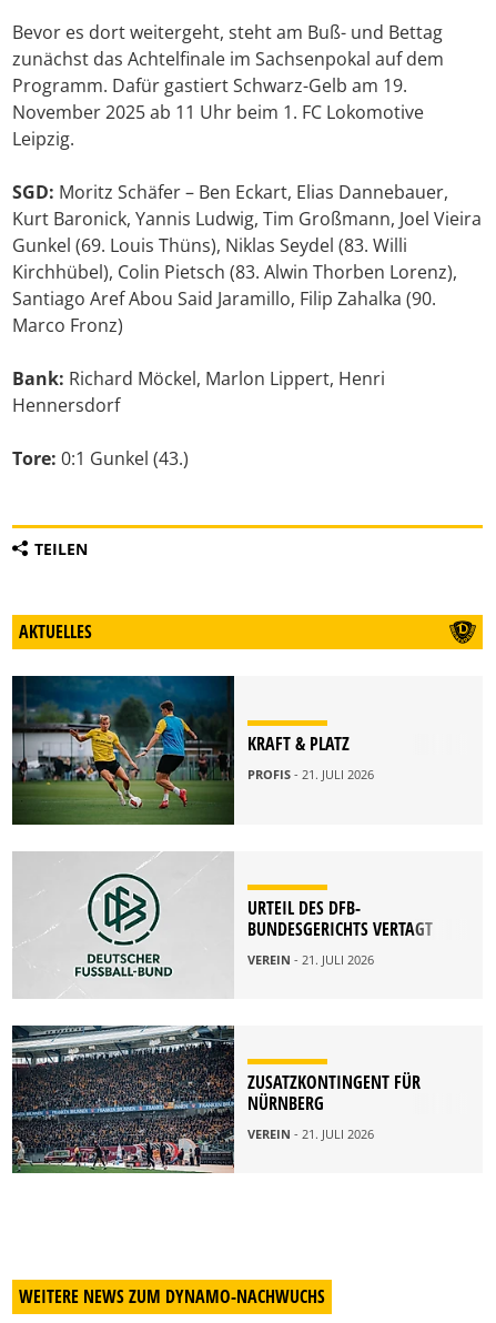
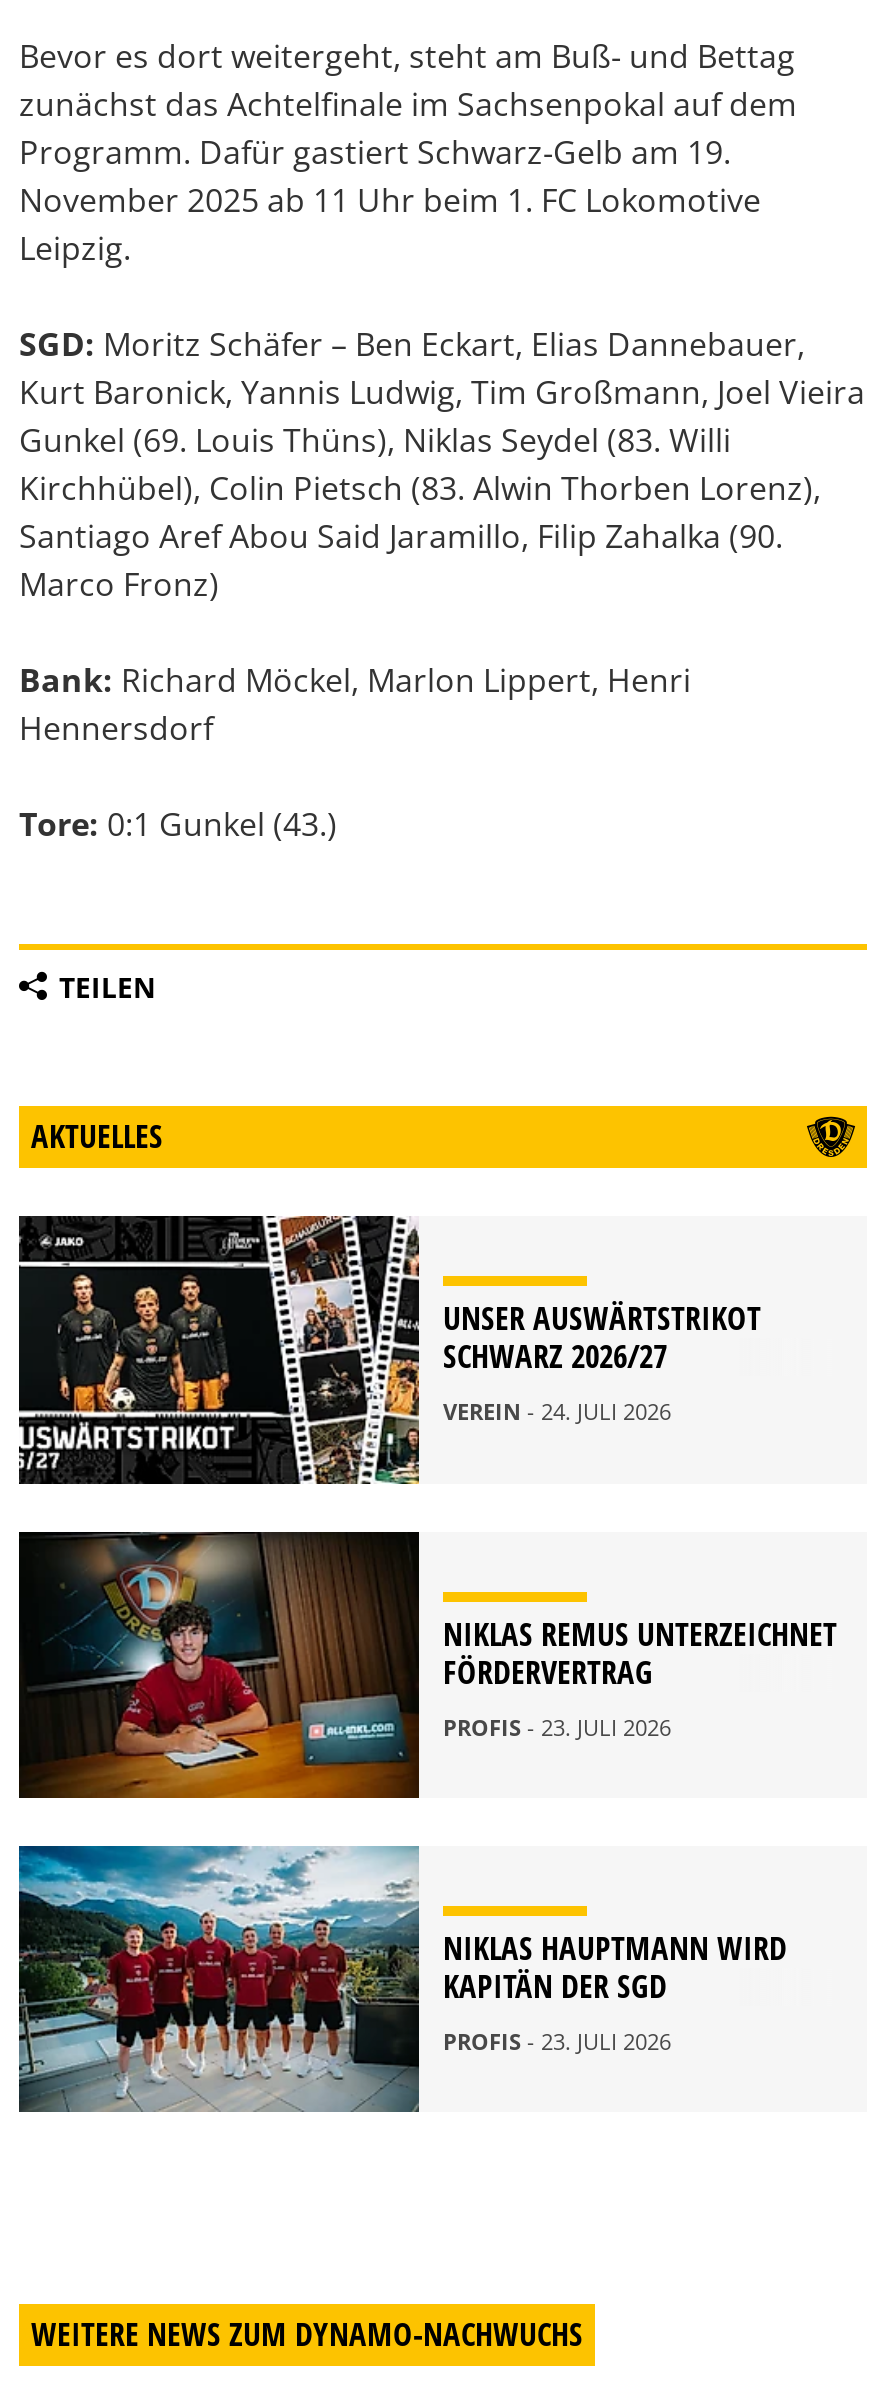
[11,675,374,826] [image] | KRAFT & PLATZ | PROFIS - 21. JULI 2026 -> [19,1214,761,1486] [image] | UNSER AUSWÄRTSTRIKOT | SCHWARZ 2026/27 | VEREIN - 24. JULI 2026
[12,851,433,999] [image] | URTEIL DES DFB- | BUNDESGERICHTS VERTAGT | VEREIN - 21. JULI 2026 -> [17,1530,837,1800] [image] | NIKLAS REMUS UNTERZEICHNET | FÖRDERVERTRAG | PROFIS - 23. JULI 2026
[11,1026,421,1173] [image] | ZUSATZKONTINGENT FÜR | NÜRNBERG | VEREIN - 21. JULI 2026 -> [17,1844,787,2114] [image] | NIKLAS HAUPTMANN WIRD | KAPITÄN DER SGD | PROFIS - 23. JULI 2026

